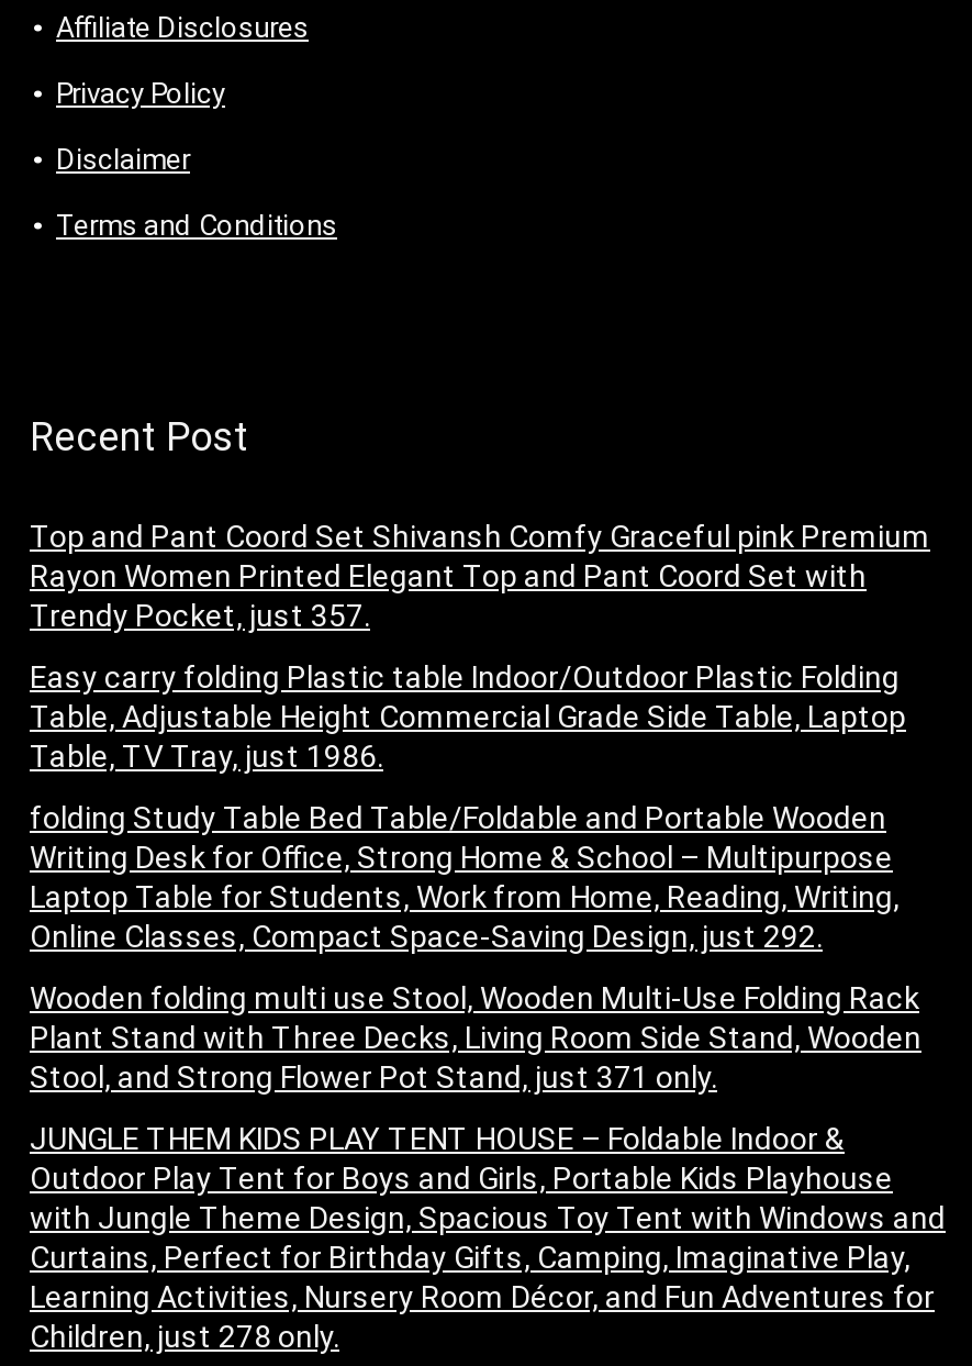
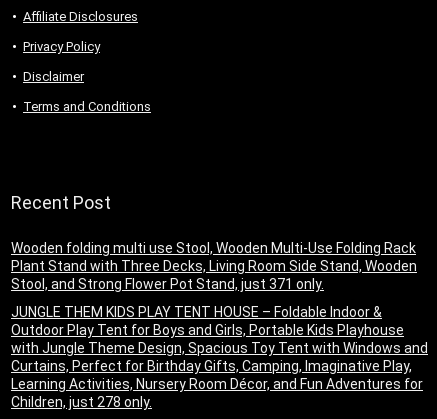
[30,519,930,954] Top and Pant Coord Set Shivansh Comfy Graceful pink Premium | Rayon Women Printed Elegant Top and Pant Coord Set with | Trendy Pocket, just 357. | Easy carry folding Plastic table Indoor/Outdoor Plastic Folding | Table, Adjustable Height Commercial Grade Side Table, Laptop | Table, TV Tray, just 1986. | folding Study Table Bed Table/Foldable and Portable Wooden | Writing Desk for Office, Strong Home & School – Multipurpose | Laptop Table for Students, Work from Home, Reading, Writing, | Online Classes, Compact Space-Saving Design, just 292. -> none

